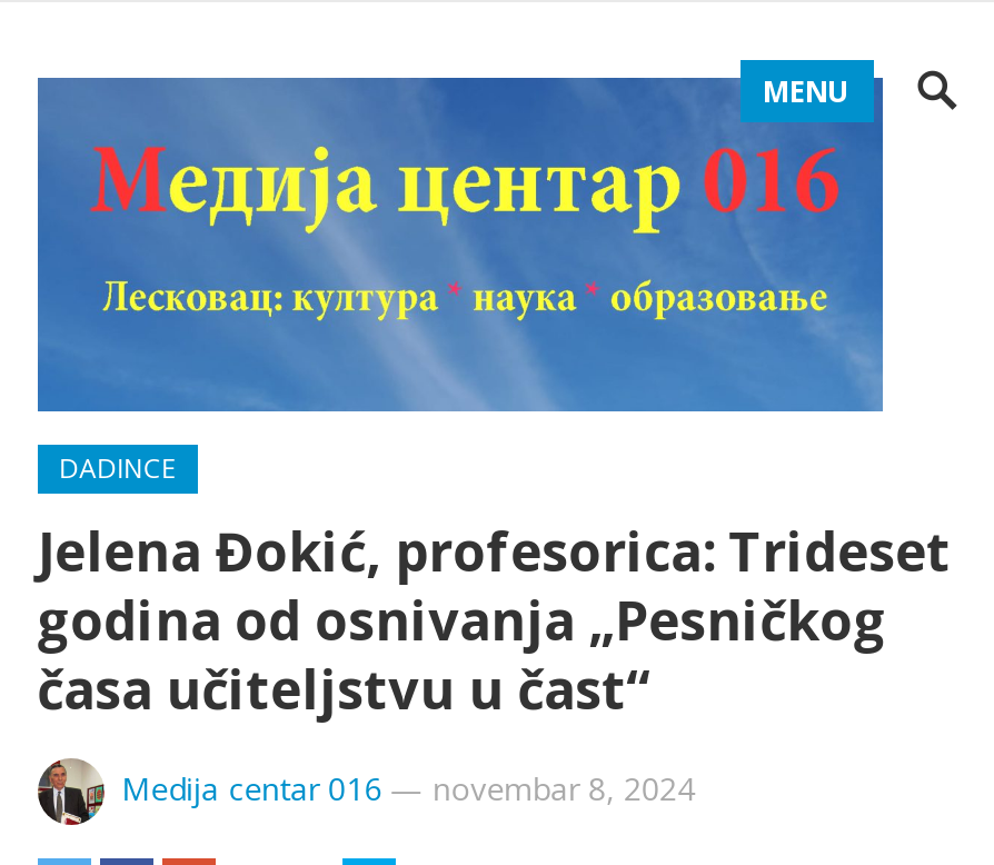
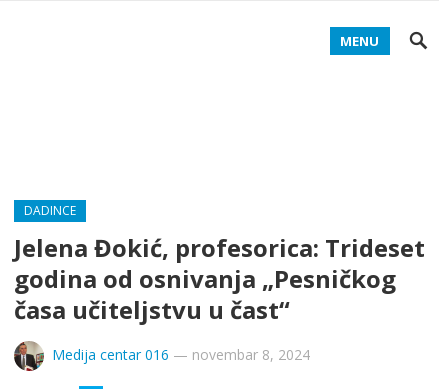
[36,76,885,414] [image] -> none

